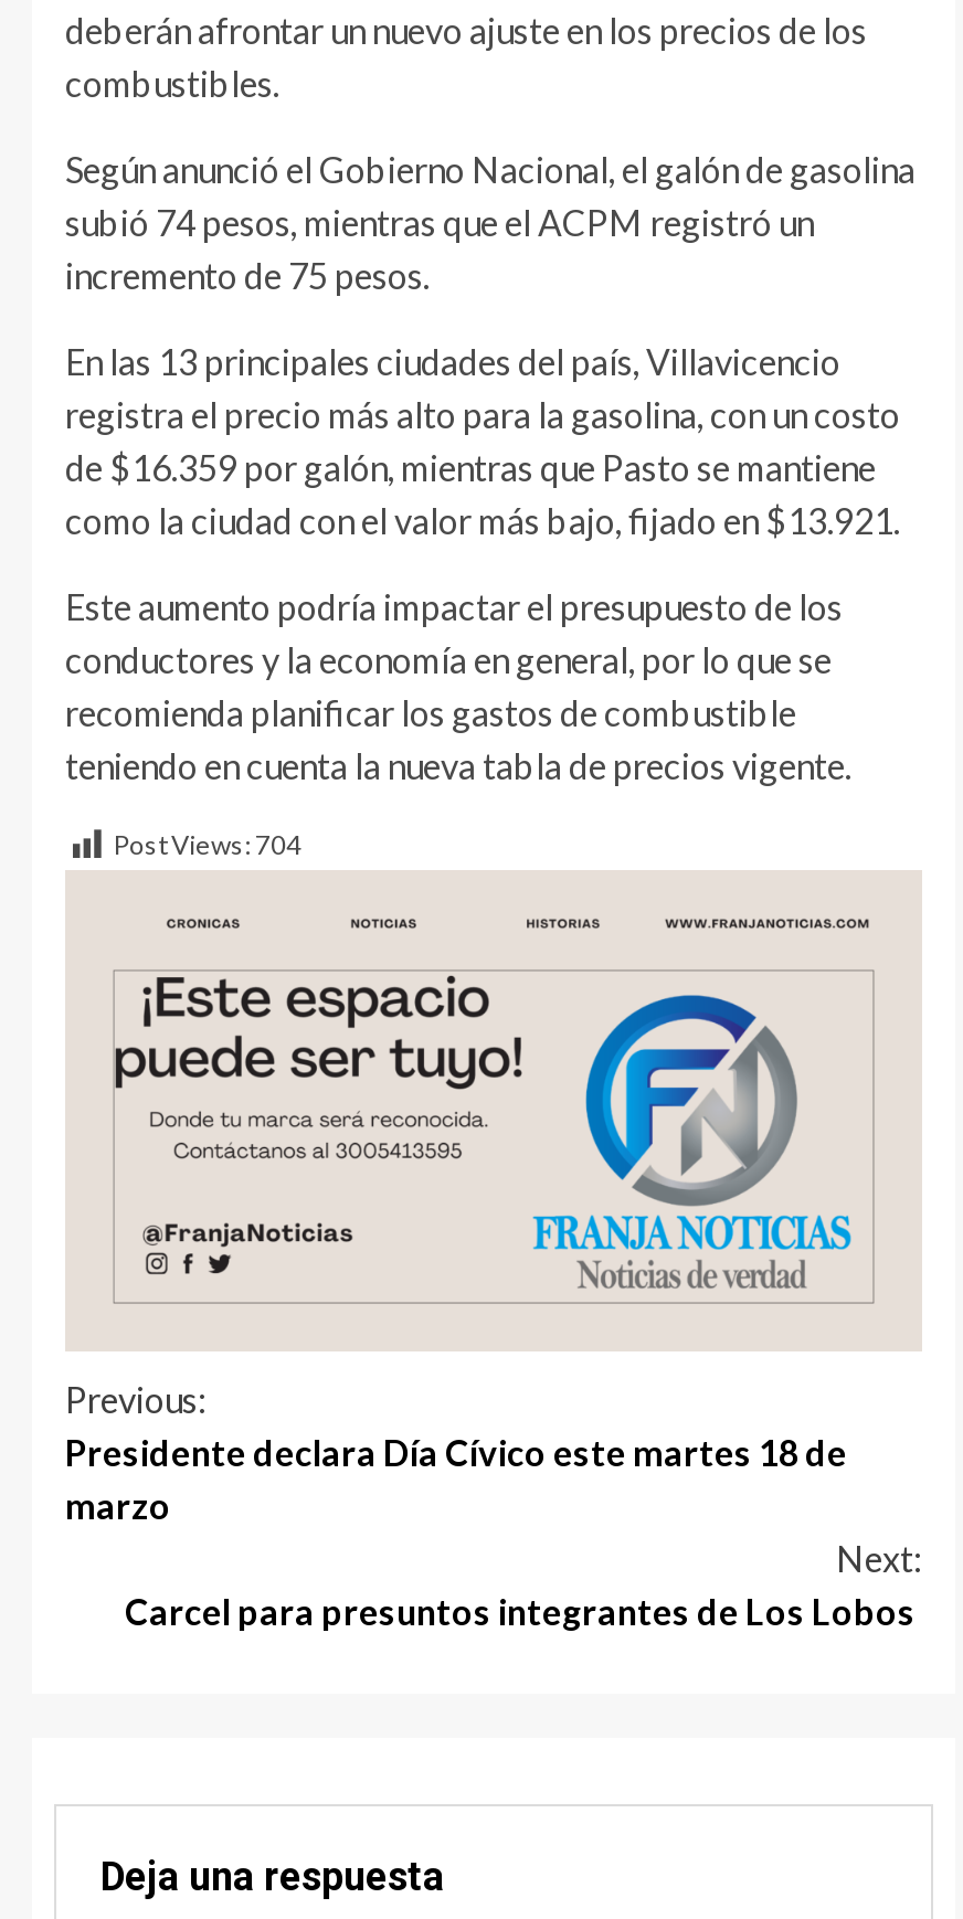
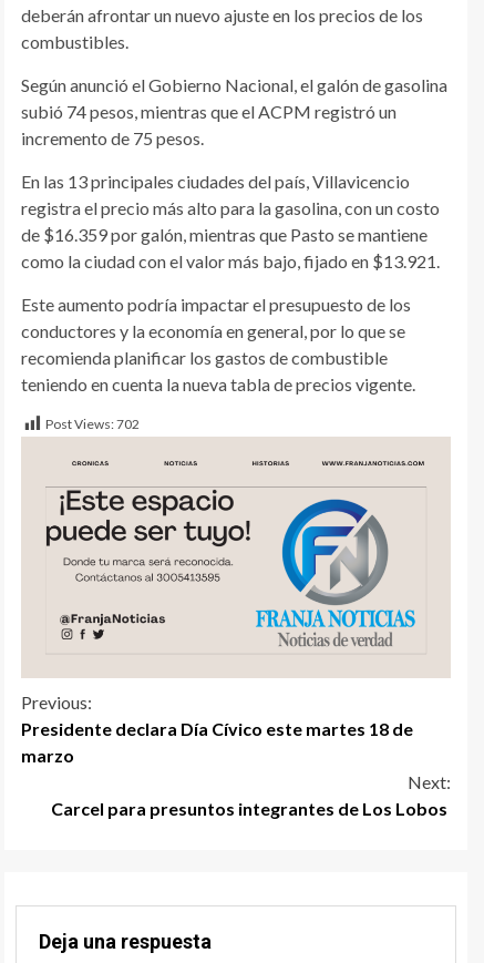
[114,828,301,861] Post Views: 704 -> [45,416,140,432] Post Views: 702

